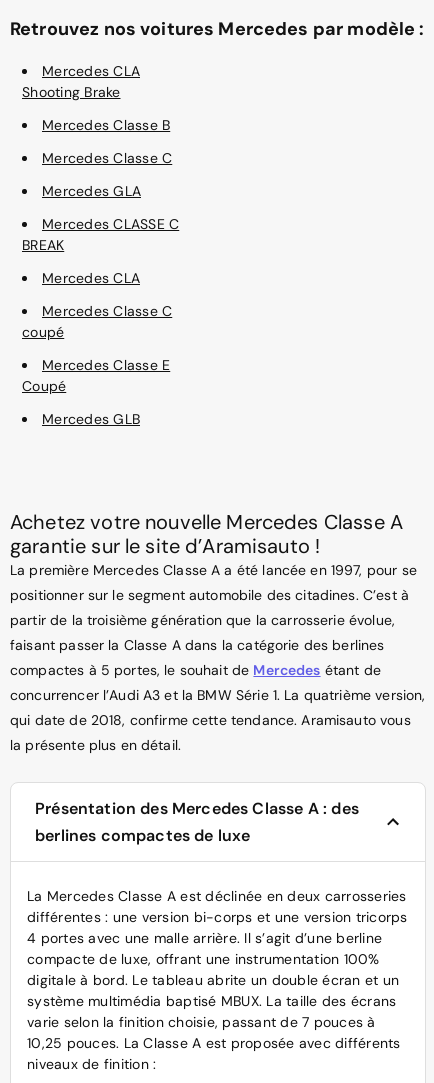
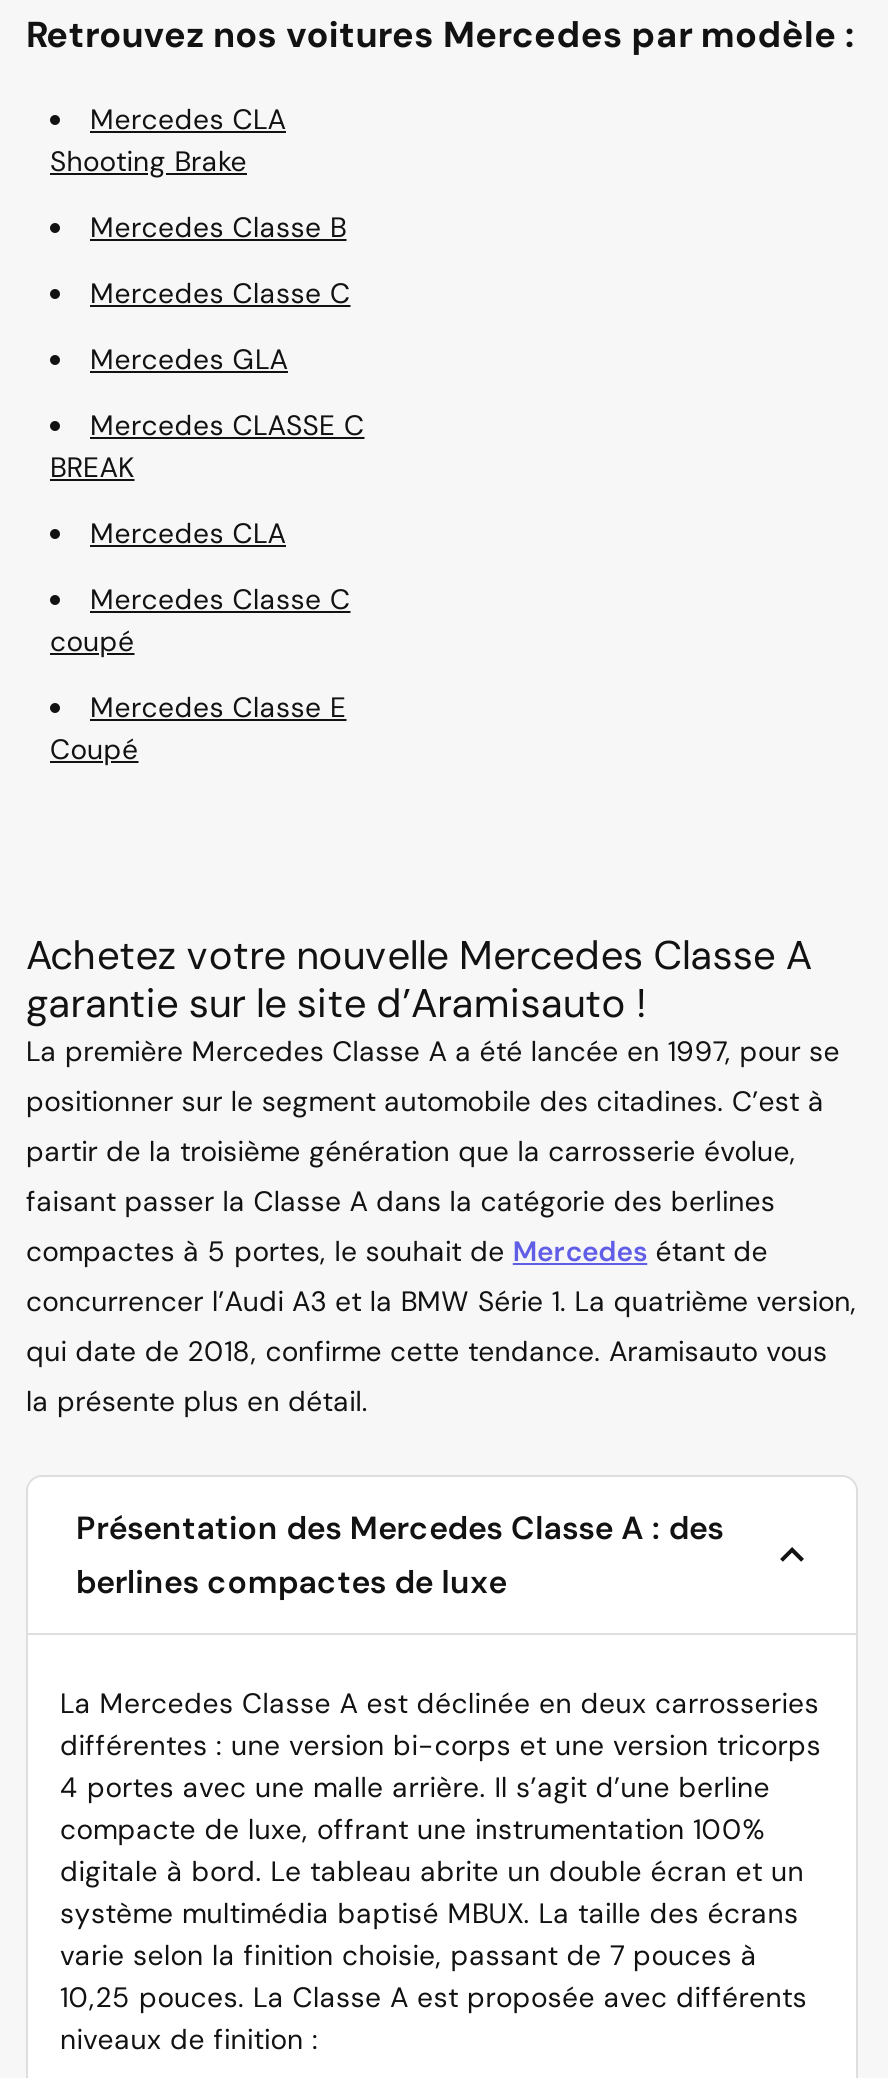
[42,410,140,428] Mercedes GLB -> none

